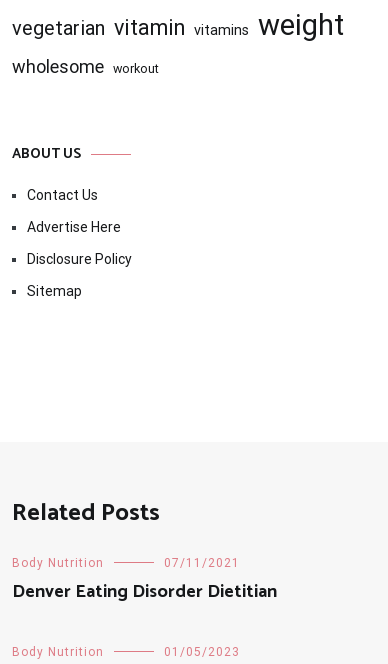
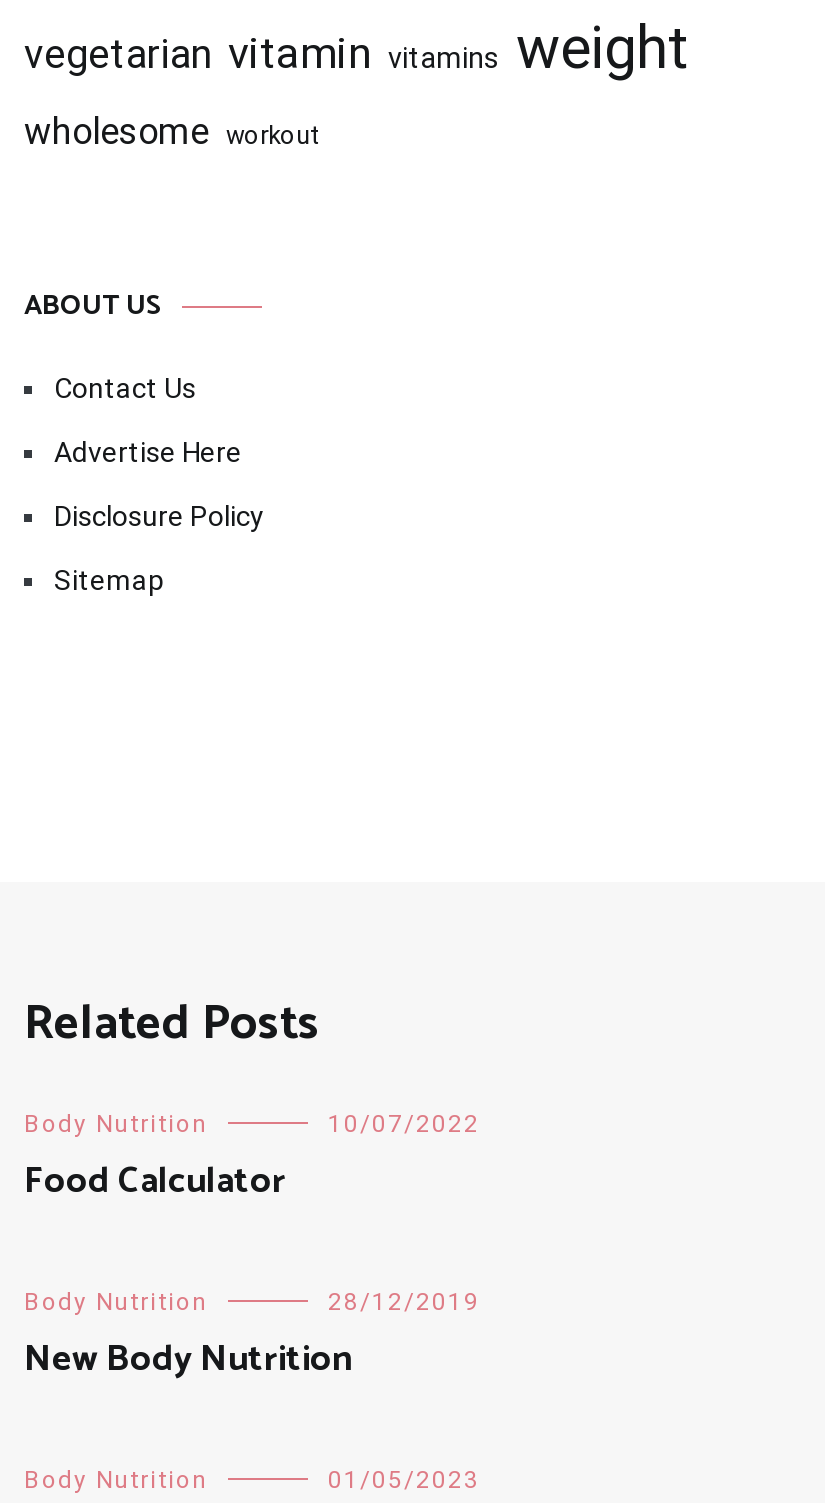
[12,556,277,607] 07/11/2021 | Denver Eating Disorder Dietitian -> [24,1110,480,1390] 10/07/2022 | Food Calculator | Body Nutrition | 28/12/2019 | New Body Nutrition

